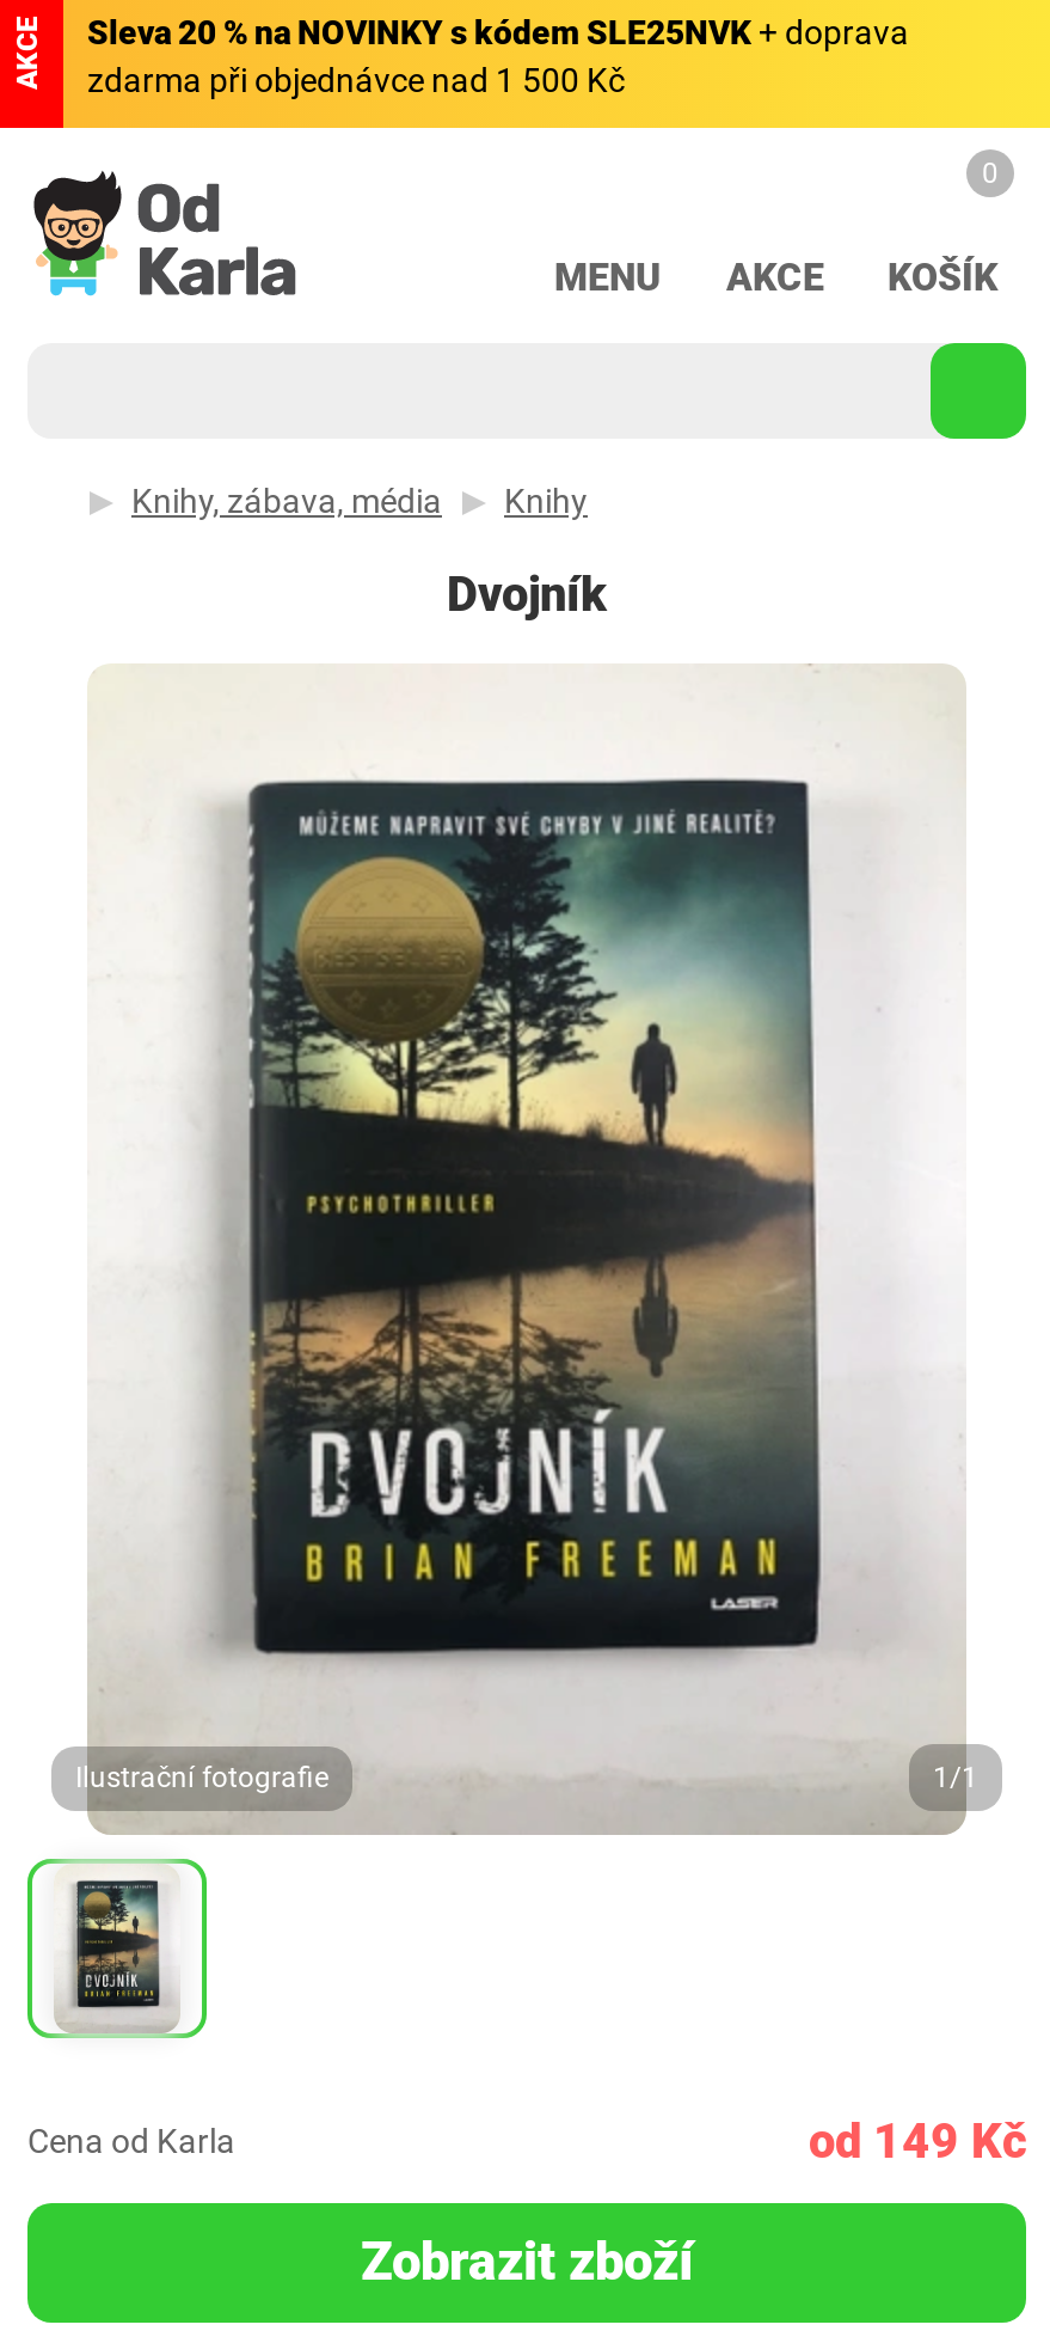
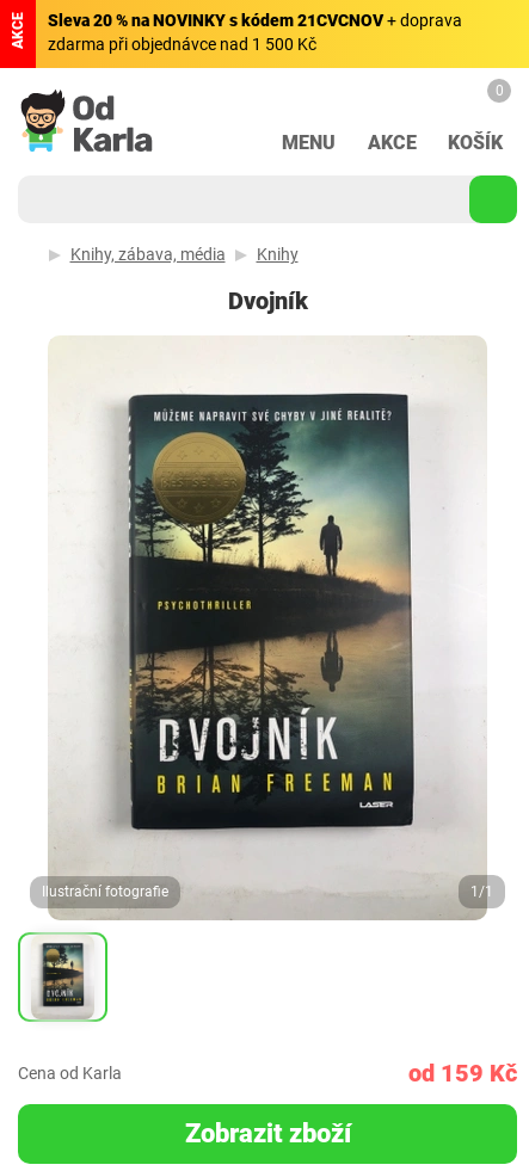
[87,13,909,51] Sleva 20 % na NOVINKY s kódem SLE25NVK + doprava -> [48,11,462,30] Sleva 20 % na NOVINKY s kódem 21CVCNOV + doprava
[809,2112,1026,2170] od 149 Kč -> [408,1059,517,1087] od 159 Kč

